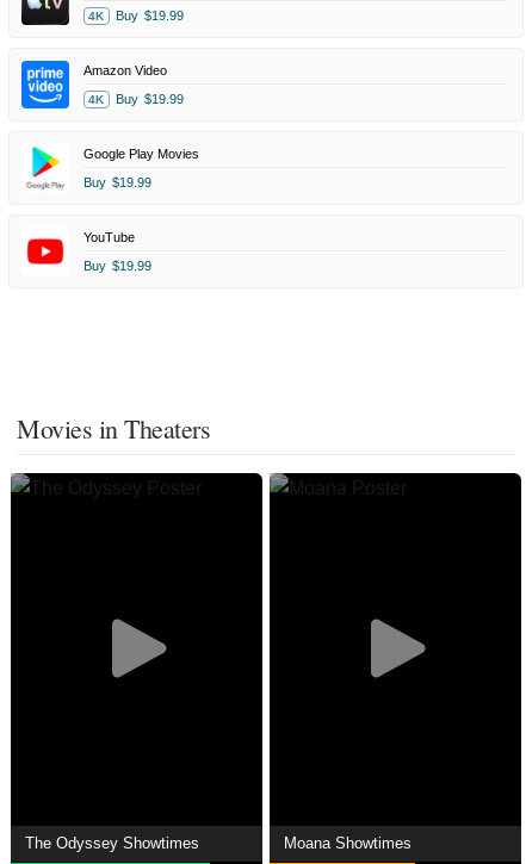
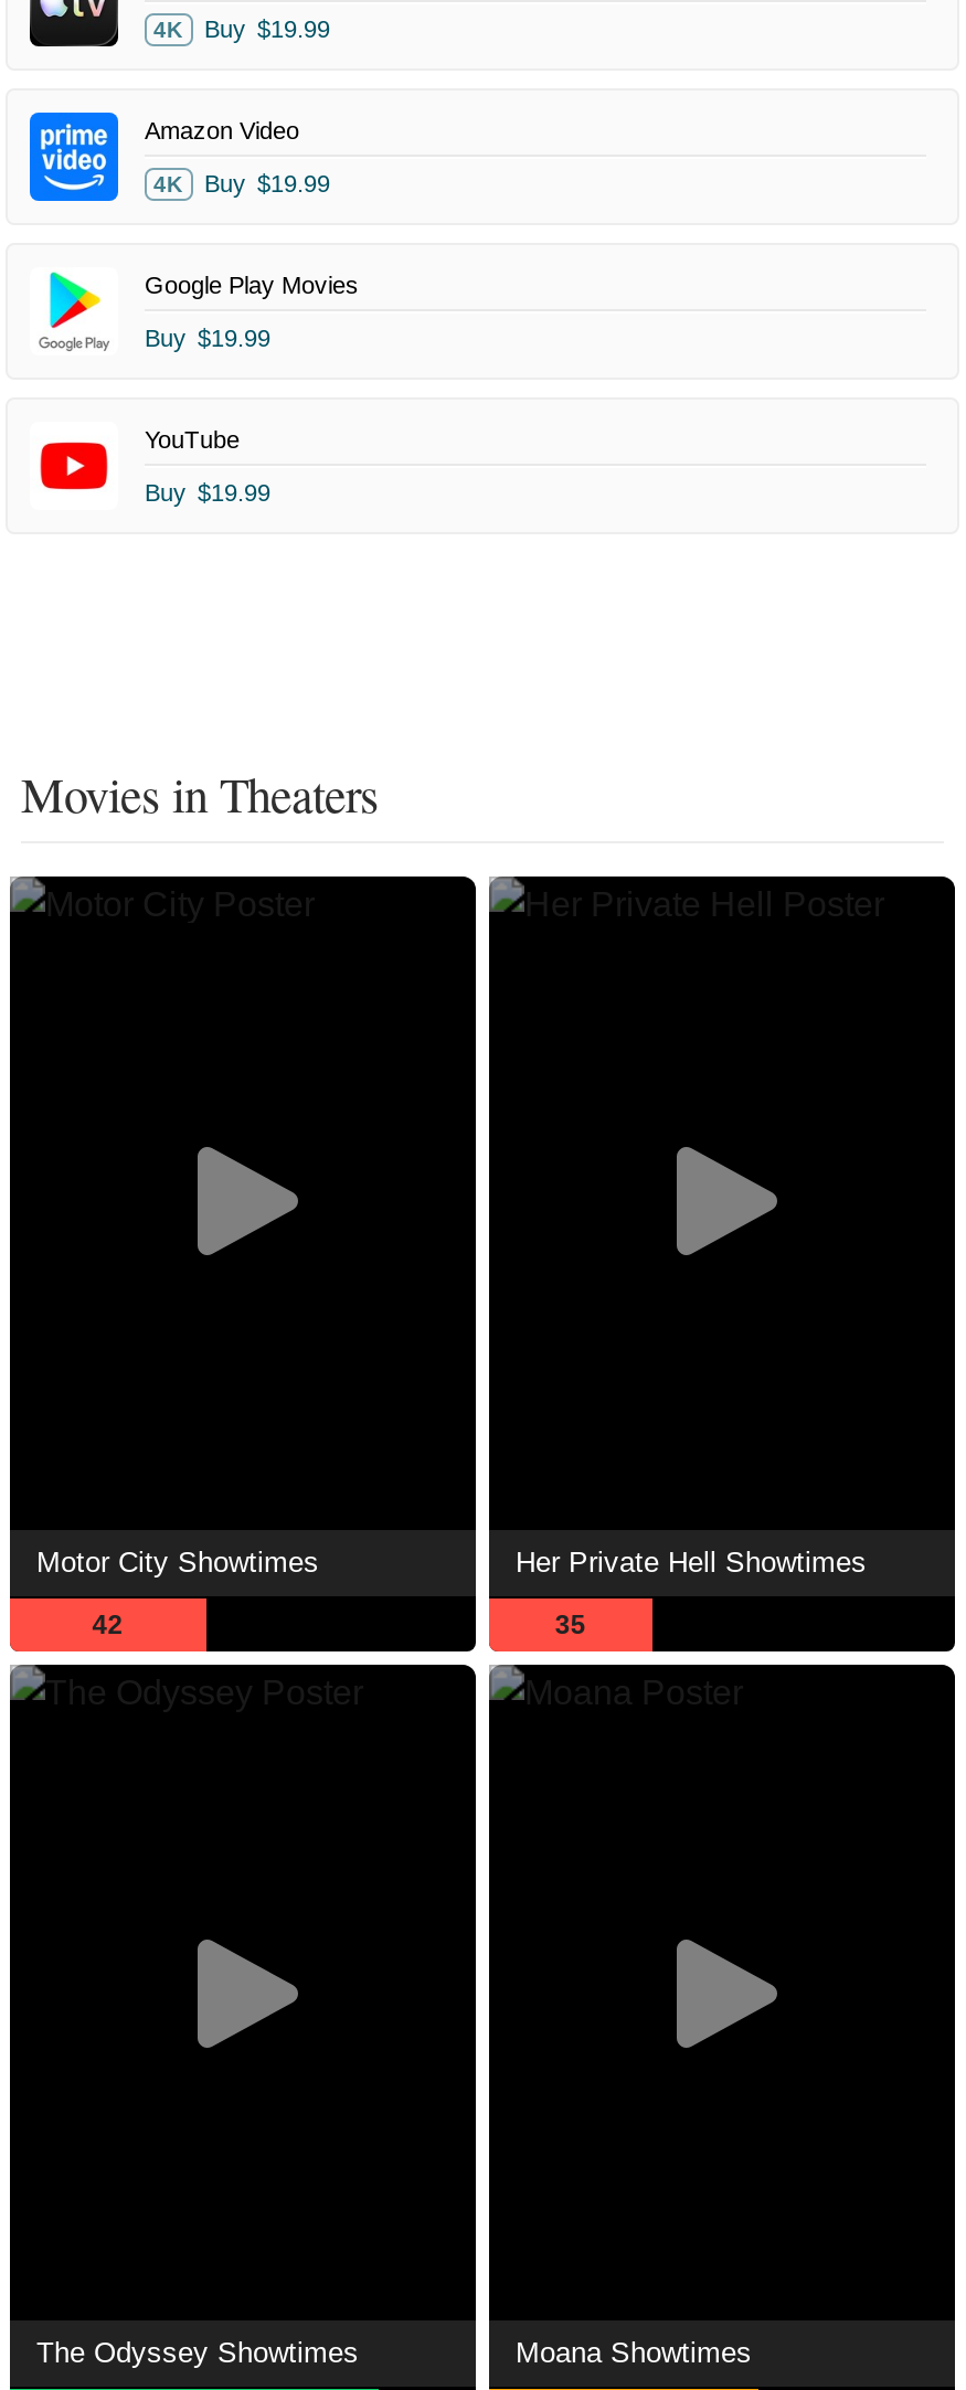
none -> [36,1546,319,1641] Motor City Showtimes | 42
none -> [516,1546,867,1641] Her Private Hell Showtimes | 35

